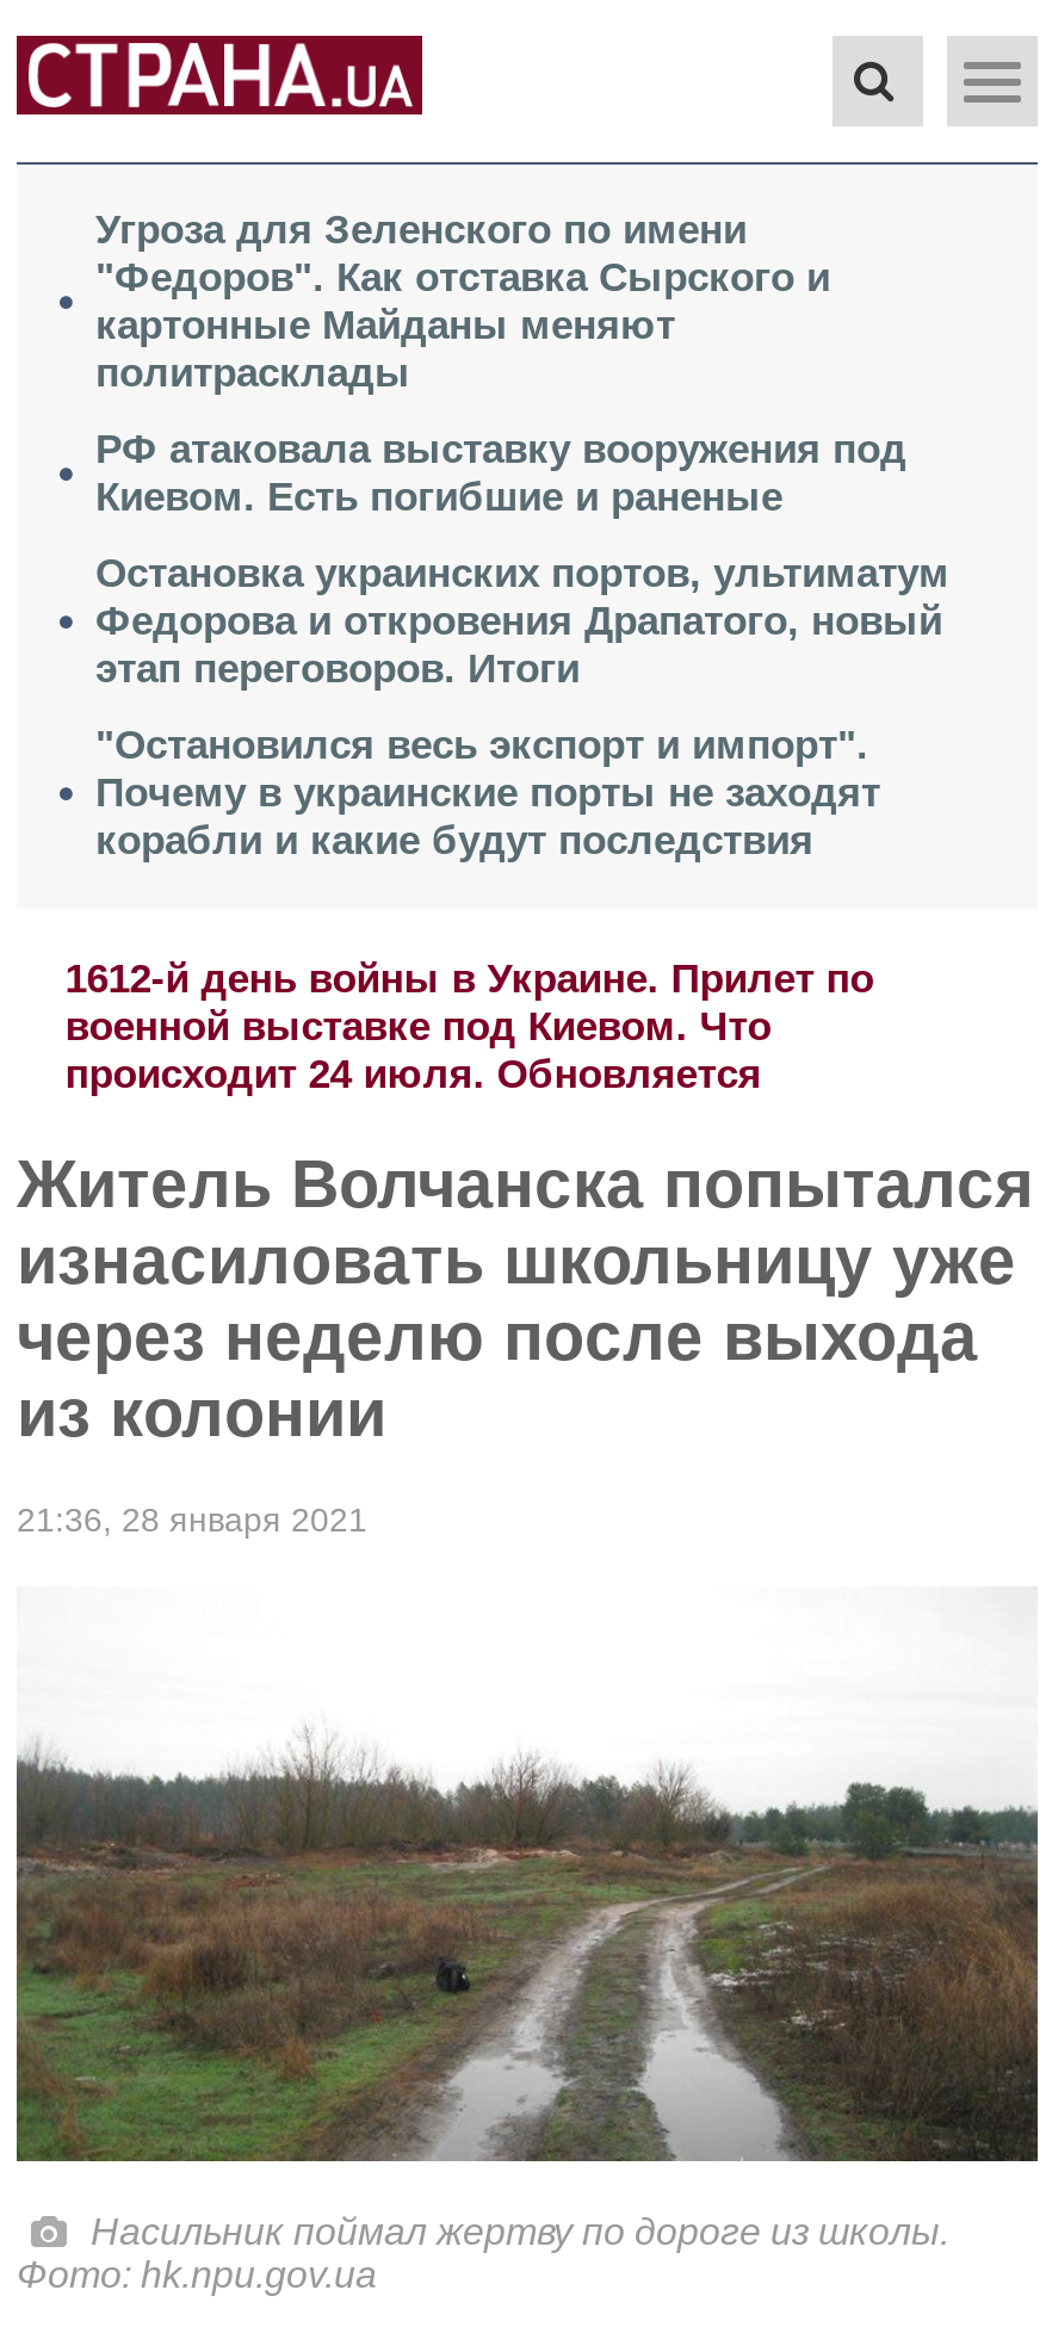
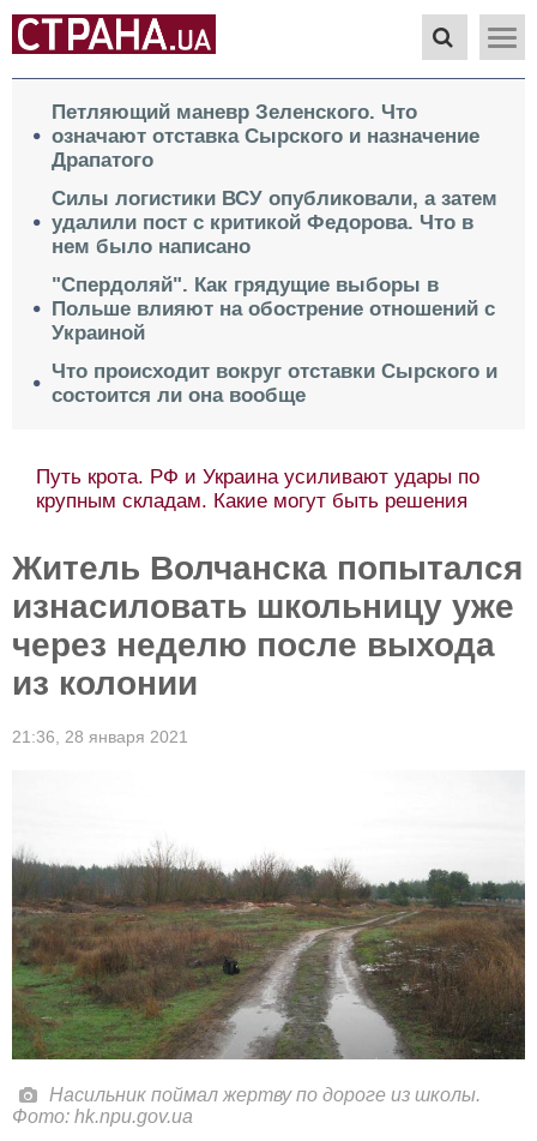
[95,208,830,396] Угроза для Зеленского по имени | "Федоров". Как отставка Сырского и | картонные Майданы меняют | политрасклады -> [52,101,479,172] Петляющий маневр Зеленского. Что | означают отставка Сырского и назначение | Драпатого
[95,427,906,520] РФ атаковала выставку вооружения под | Киевом. Есть погибшие и раненые -> [52,187,497,258] Силы логистики ВСУ опубликовали, а затем | удалили пост с критикой Федорова. Что в | нем было написано
[95,551,949,692] Остановка украинских портов, ультиматум | Федорова и откровения Драпатого, новый | этап переговоров. Итоги -> [52,274,495,344] "Спердоляй". Как грядущие выборы в | Польше влияют на обострение отношений с | Украиной
[95,723,880,864] "Остановился весь экспорт и импорт". | Почему в украинские порты не заходят | корабли и какие будут последствия -> [52,360,497,407] Что происходит вокруг отставки Сырского и | состоится ли она вообще
[65,957,874,1097] 1612-й день войны в Украине. Прилет по | военной выставке под Киевом. Что | происходит 24 июля. Обновляется -> [35,466,479,512] Путь крота. РФ и Украина усиливают удары по | крупным складам. Какие могут быть решения

